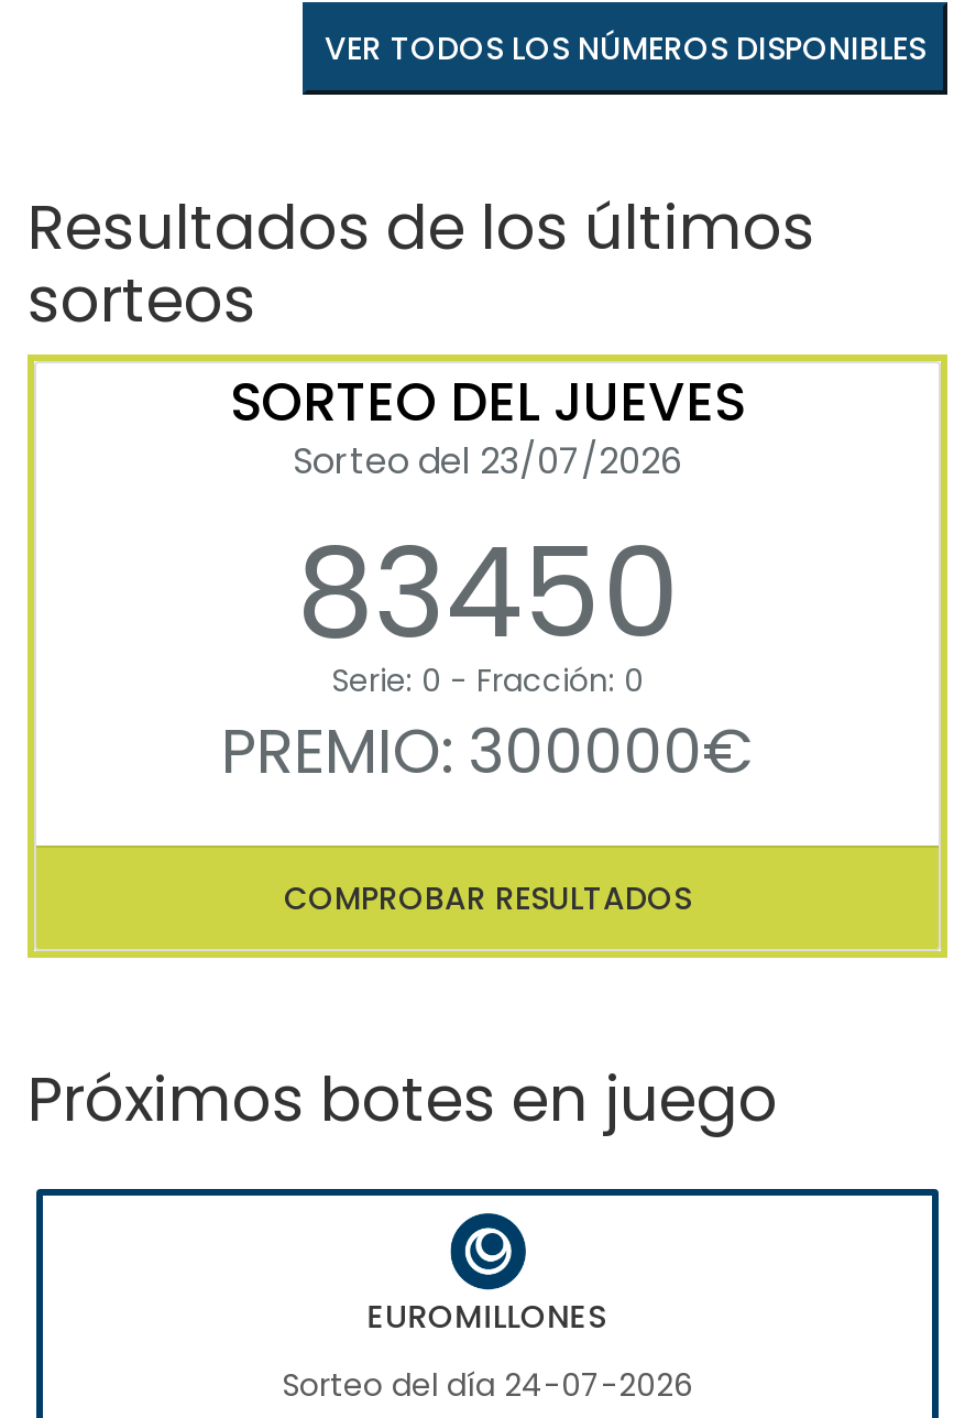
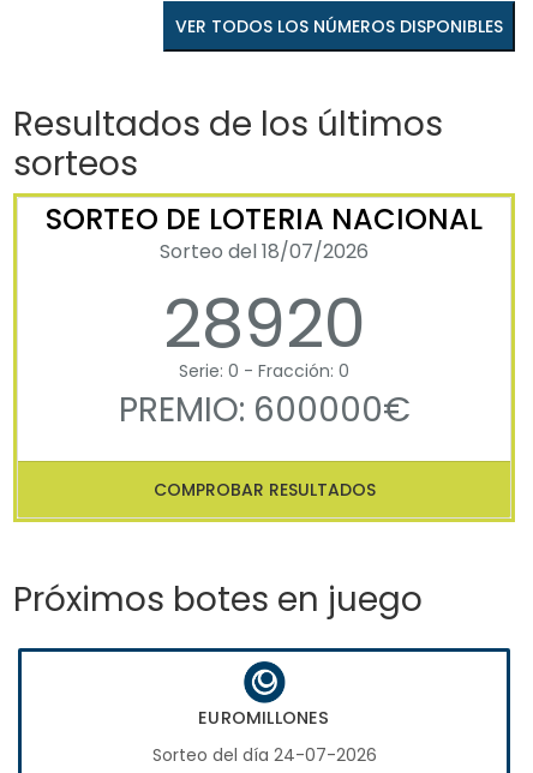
[230,366,745,681] SORTEO DEL JUEVES | Sorteo del 23/07/2026 | 83450 -> [46,200,483,371] SORTEO DE LOTERIA NACIONAL | Sorteo del 18/07/2026 | 28920
[221,710,754,796] PREMIO: 300000€ -> [118,387,410,434] PREMIO: 600000€

